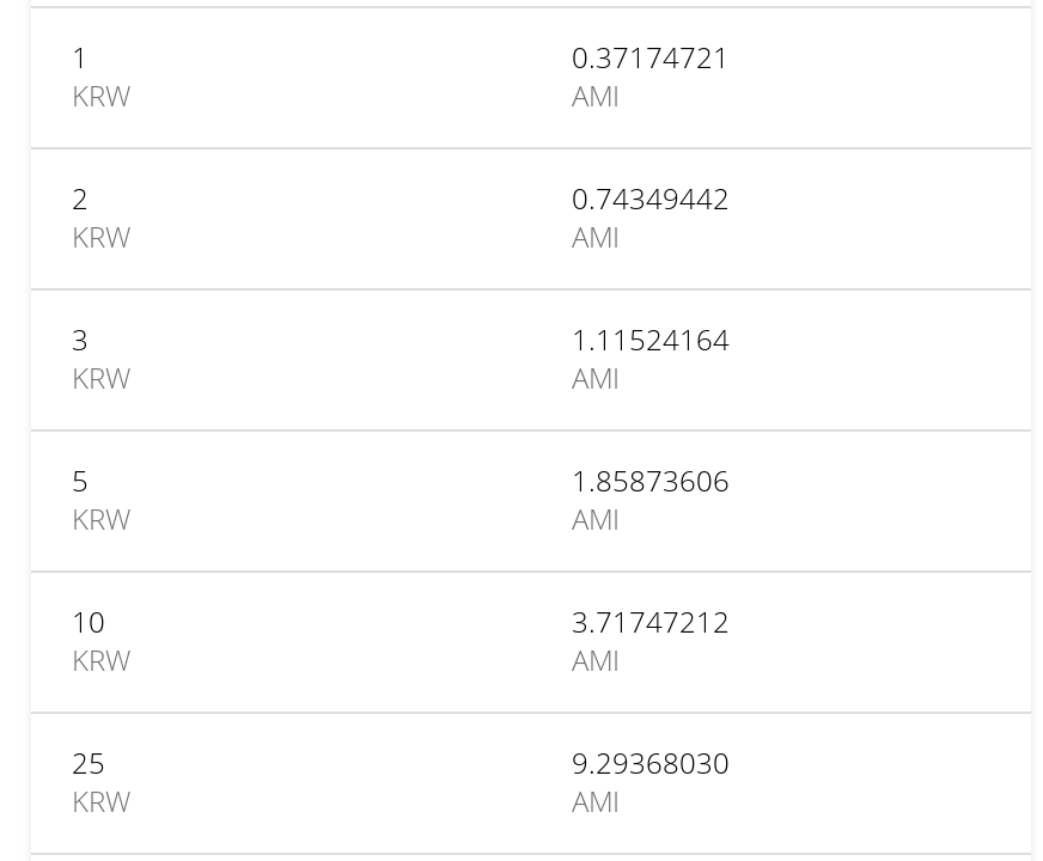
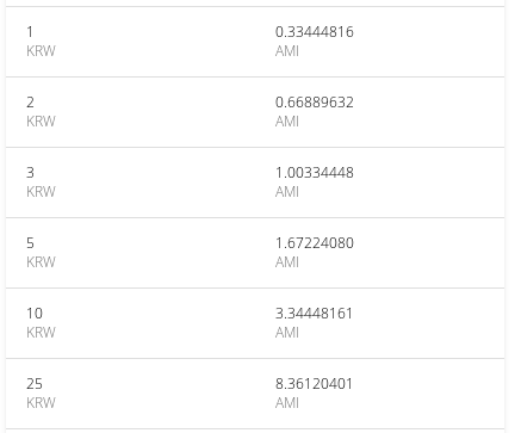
[572,37,730,78] 0.37174721 -> [275,21,354,42] 0.33444816
[572,178,730,219] 0.74349442 -> [275,92,354,112] 0.66889632
[572,319,730,360] 1.11524164 -> [275,162,354,183] 1.00334448
[572,460,730,501] 1.85873606 -> [275,233,354,253] 1.67224080
[572,602,730,642] 3.71747212 -> [275,303,354,323] 3.34448161
[572,743,730,783] 9.29368030 -> [275,373,354,394] 8.36120401

